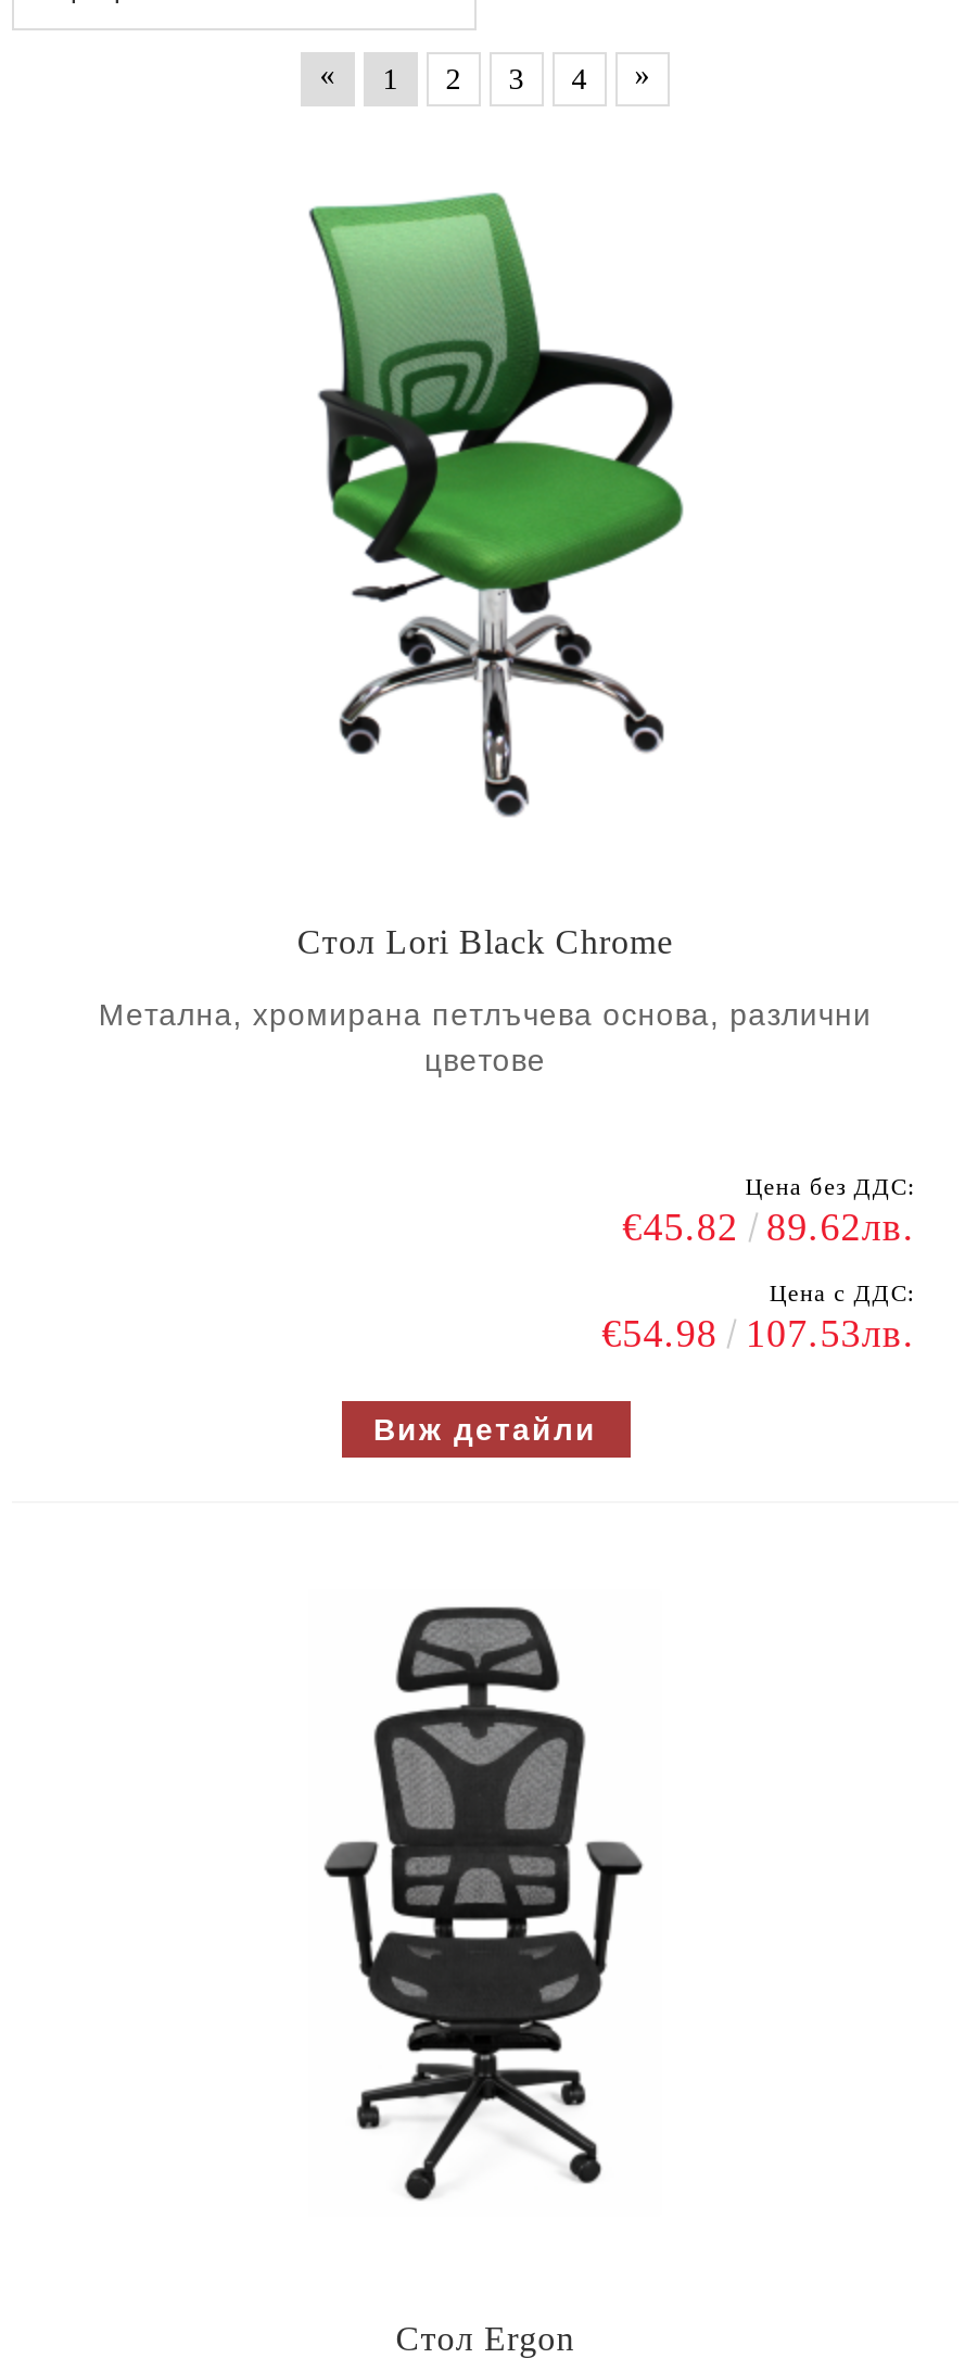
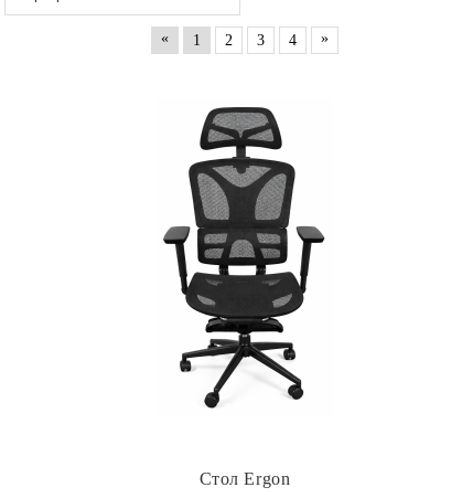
[307,191,685,819] [image] -> none
[99,923,872,1077] Стол Lori Black Chrome | Метална, хромирана петлъчева основа, различни | цветове -> none
[373,1173,915,1447] Цена без ДДС: | €45.82 | 89.62лв. | Цена с ДДС: | €54.98 | 107.53лв. | Виж детайли -> none

